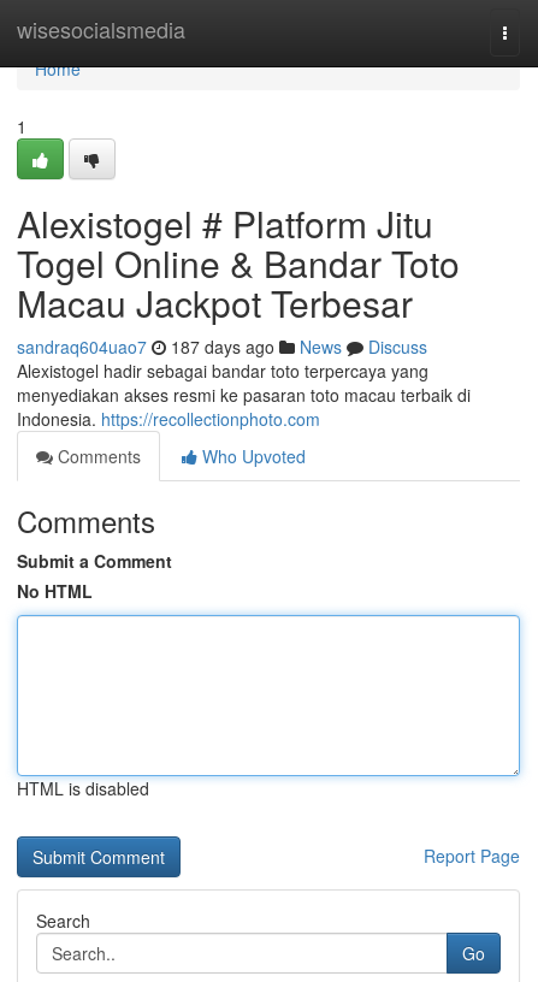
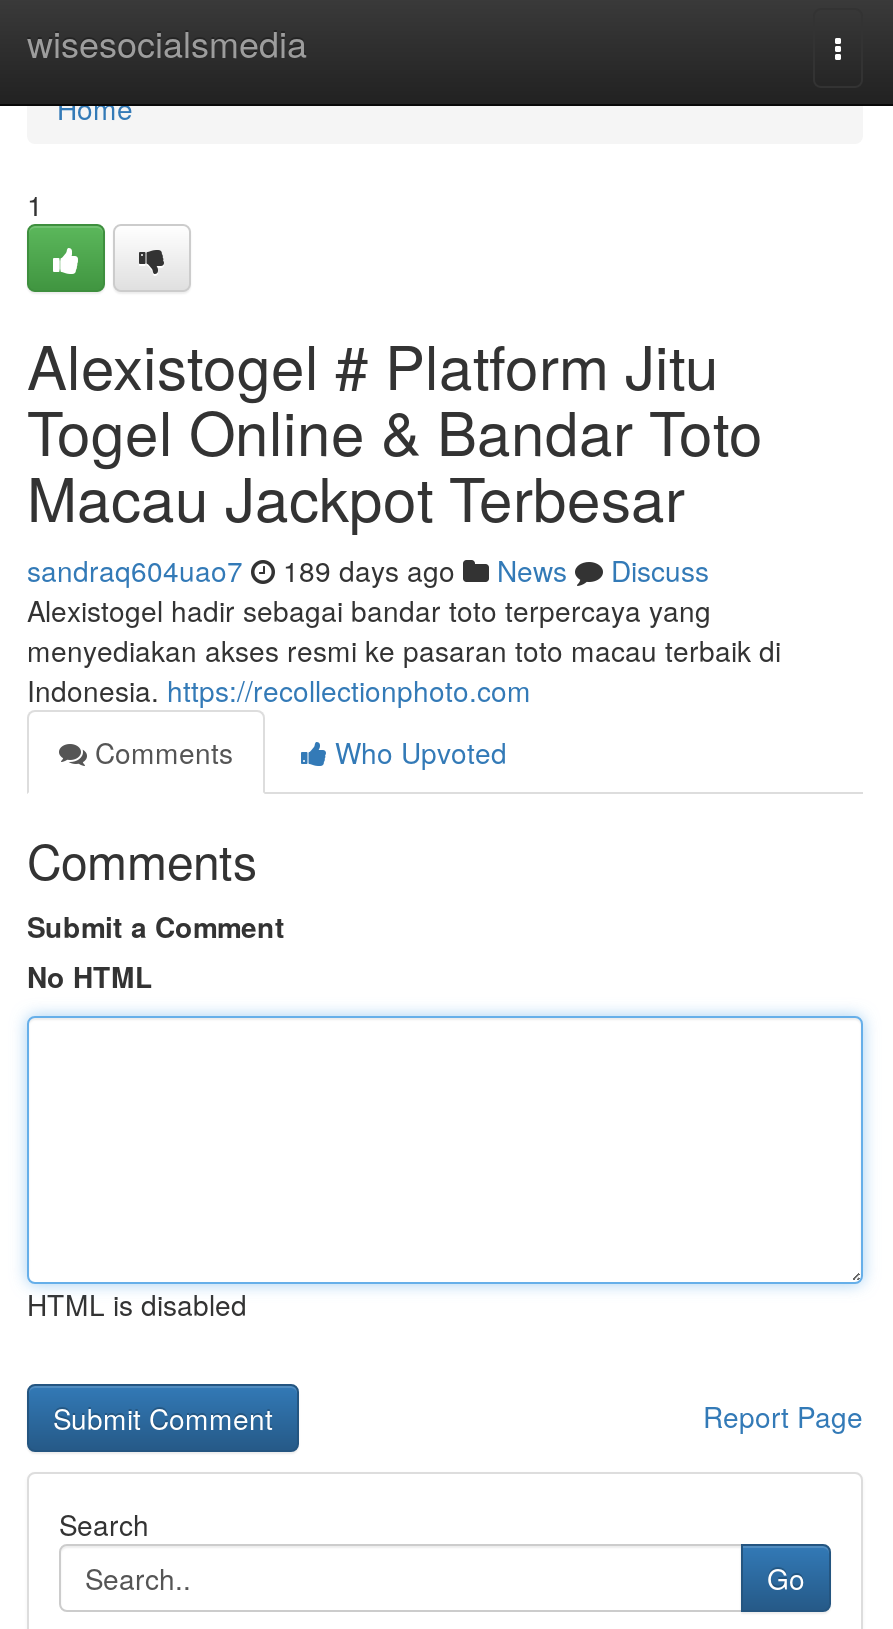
[17,335,427,359] sandraq604uao7 187 days ago News Discuss -> [27,550,709,590] sandraq604uao7 189 days ago News Discuss

